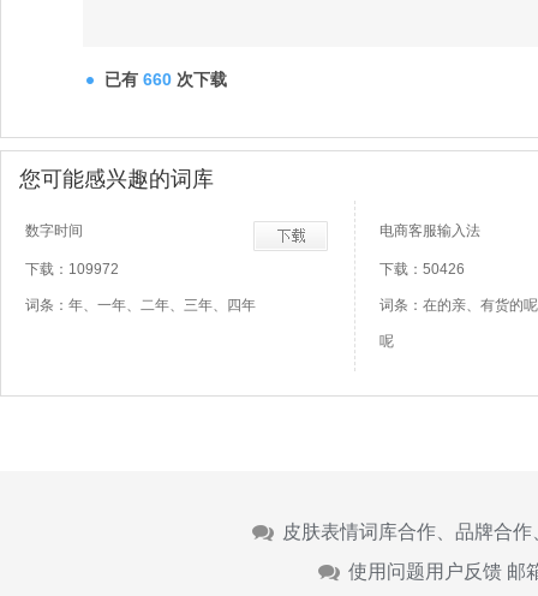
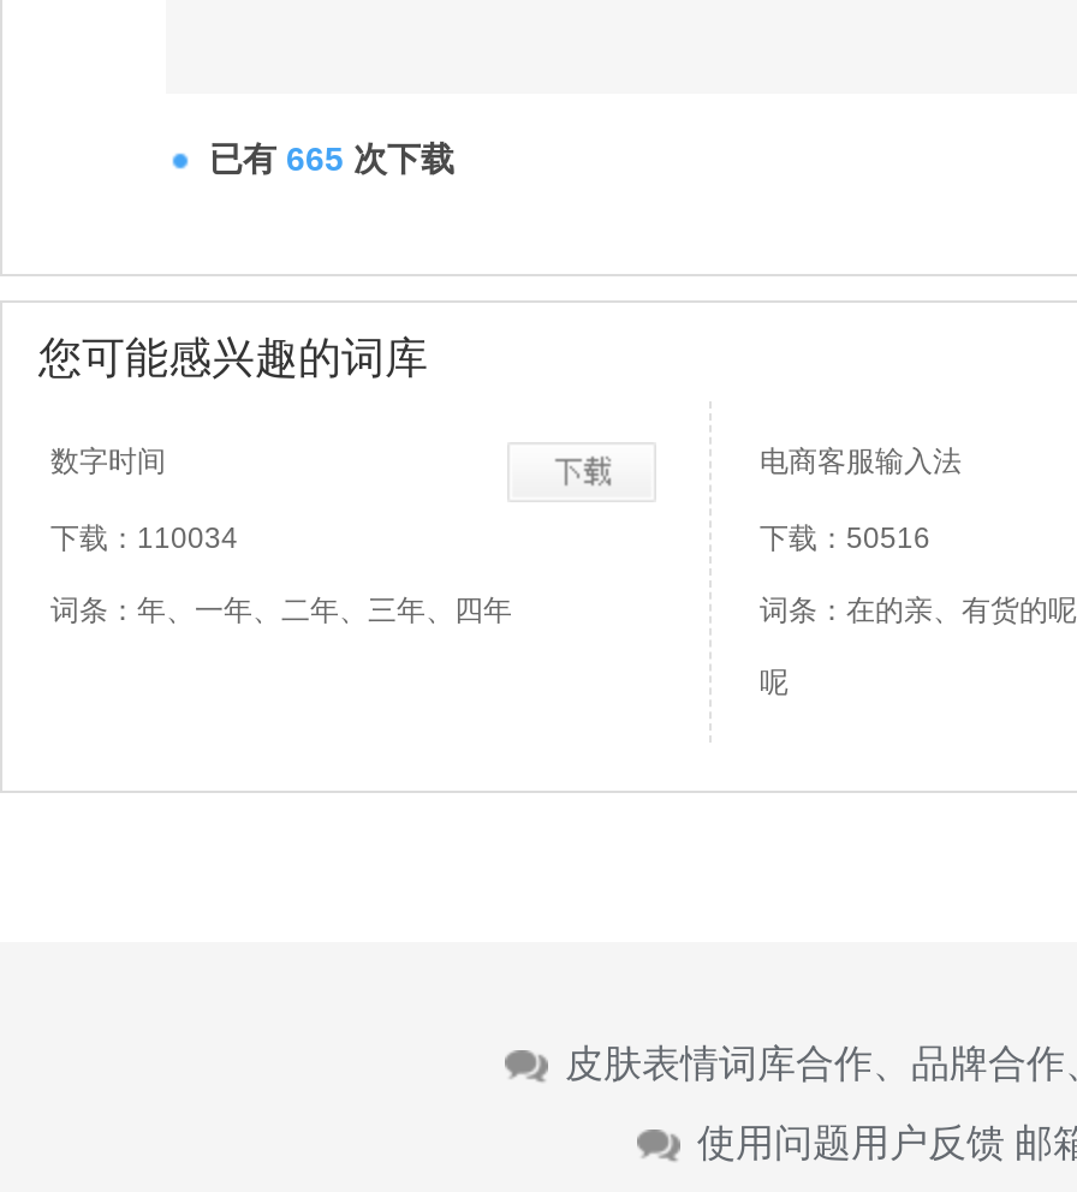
[104,70,227,89] 已有660次下载 -> [209,139,454,178] 已有665次下载
[25,261,119,278] 下载：109972 -> [50,521,238,555] 下载：110034
[379,261,465,278] 下载：50426 -> [760,521,930,555] 下载：50516

